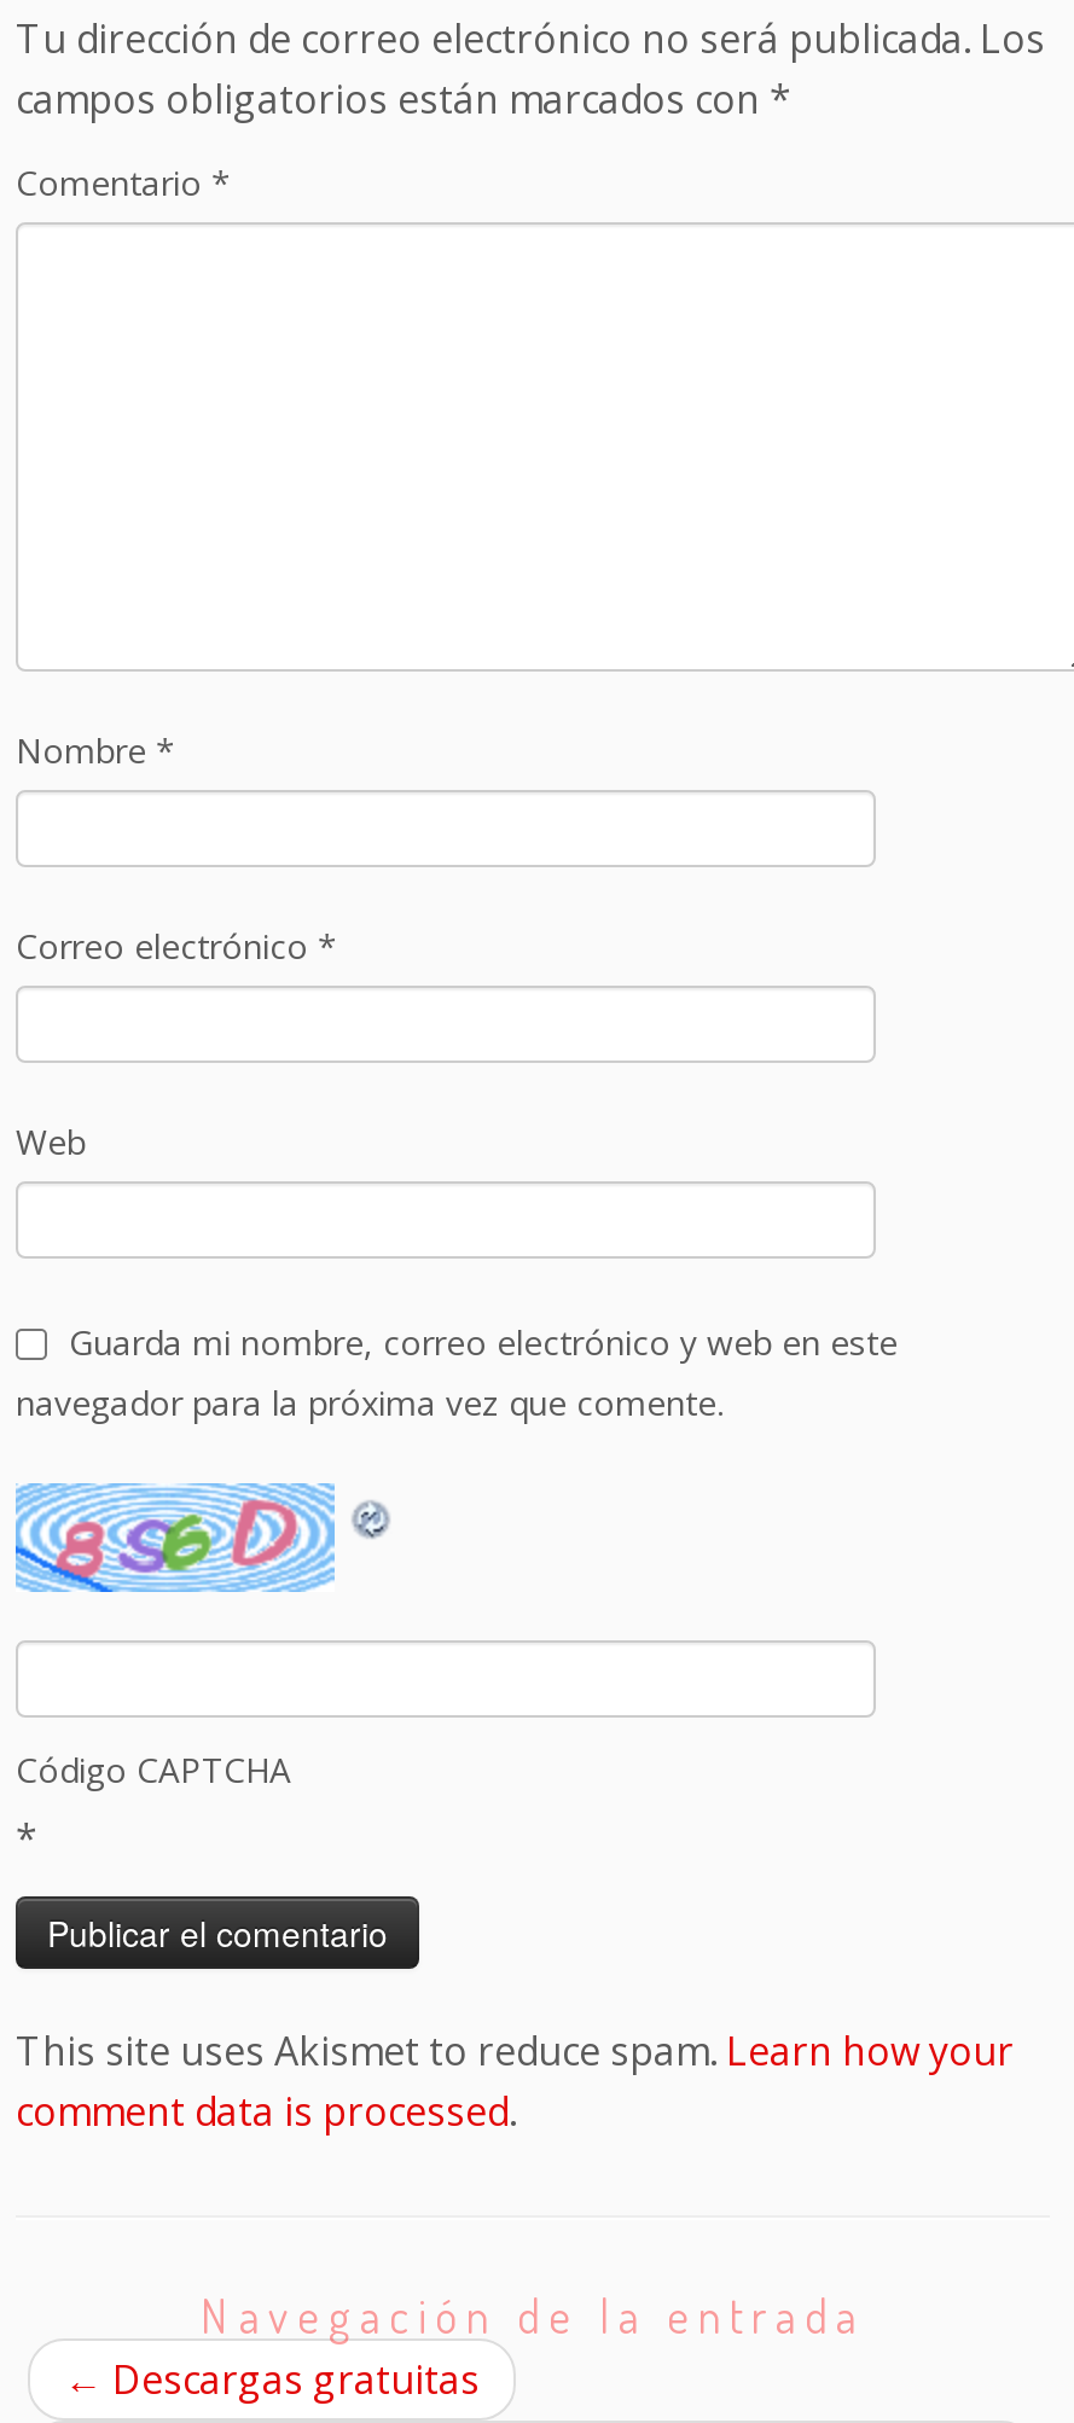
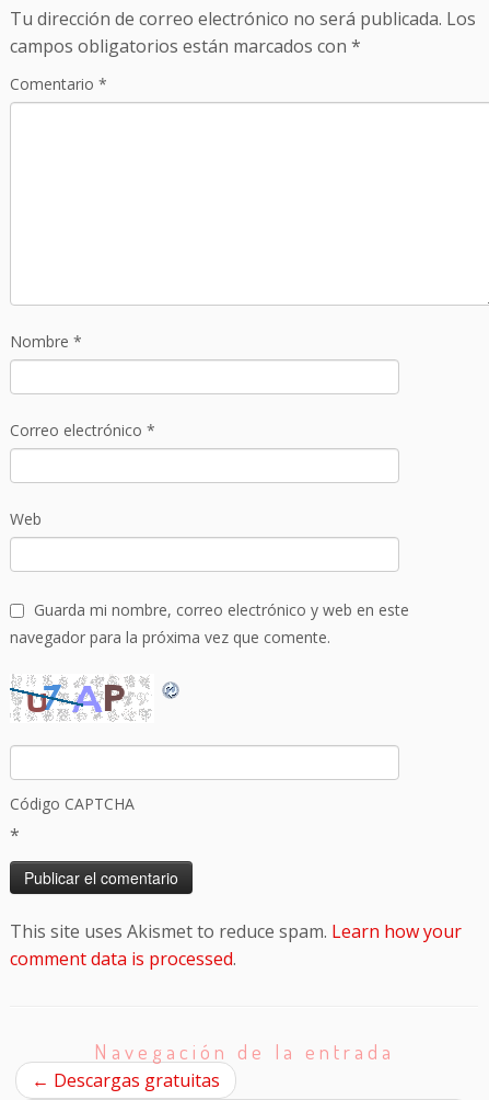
[13,1481,337,1594] [image] -> [10,674,154,723] [image]

